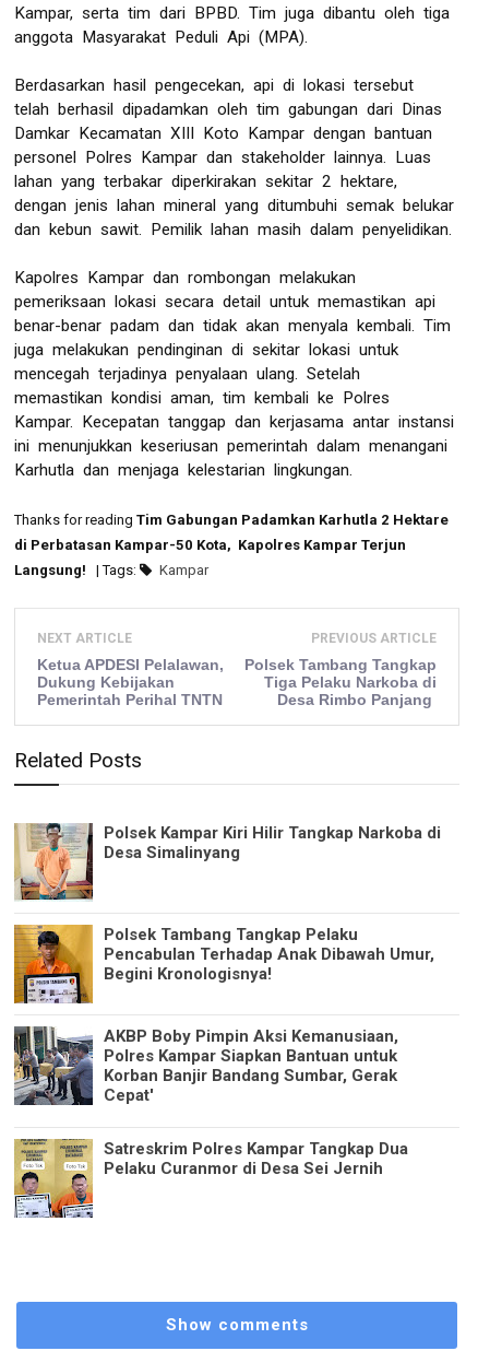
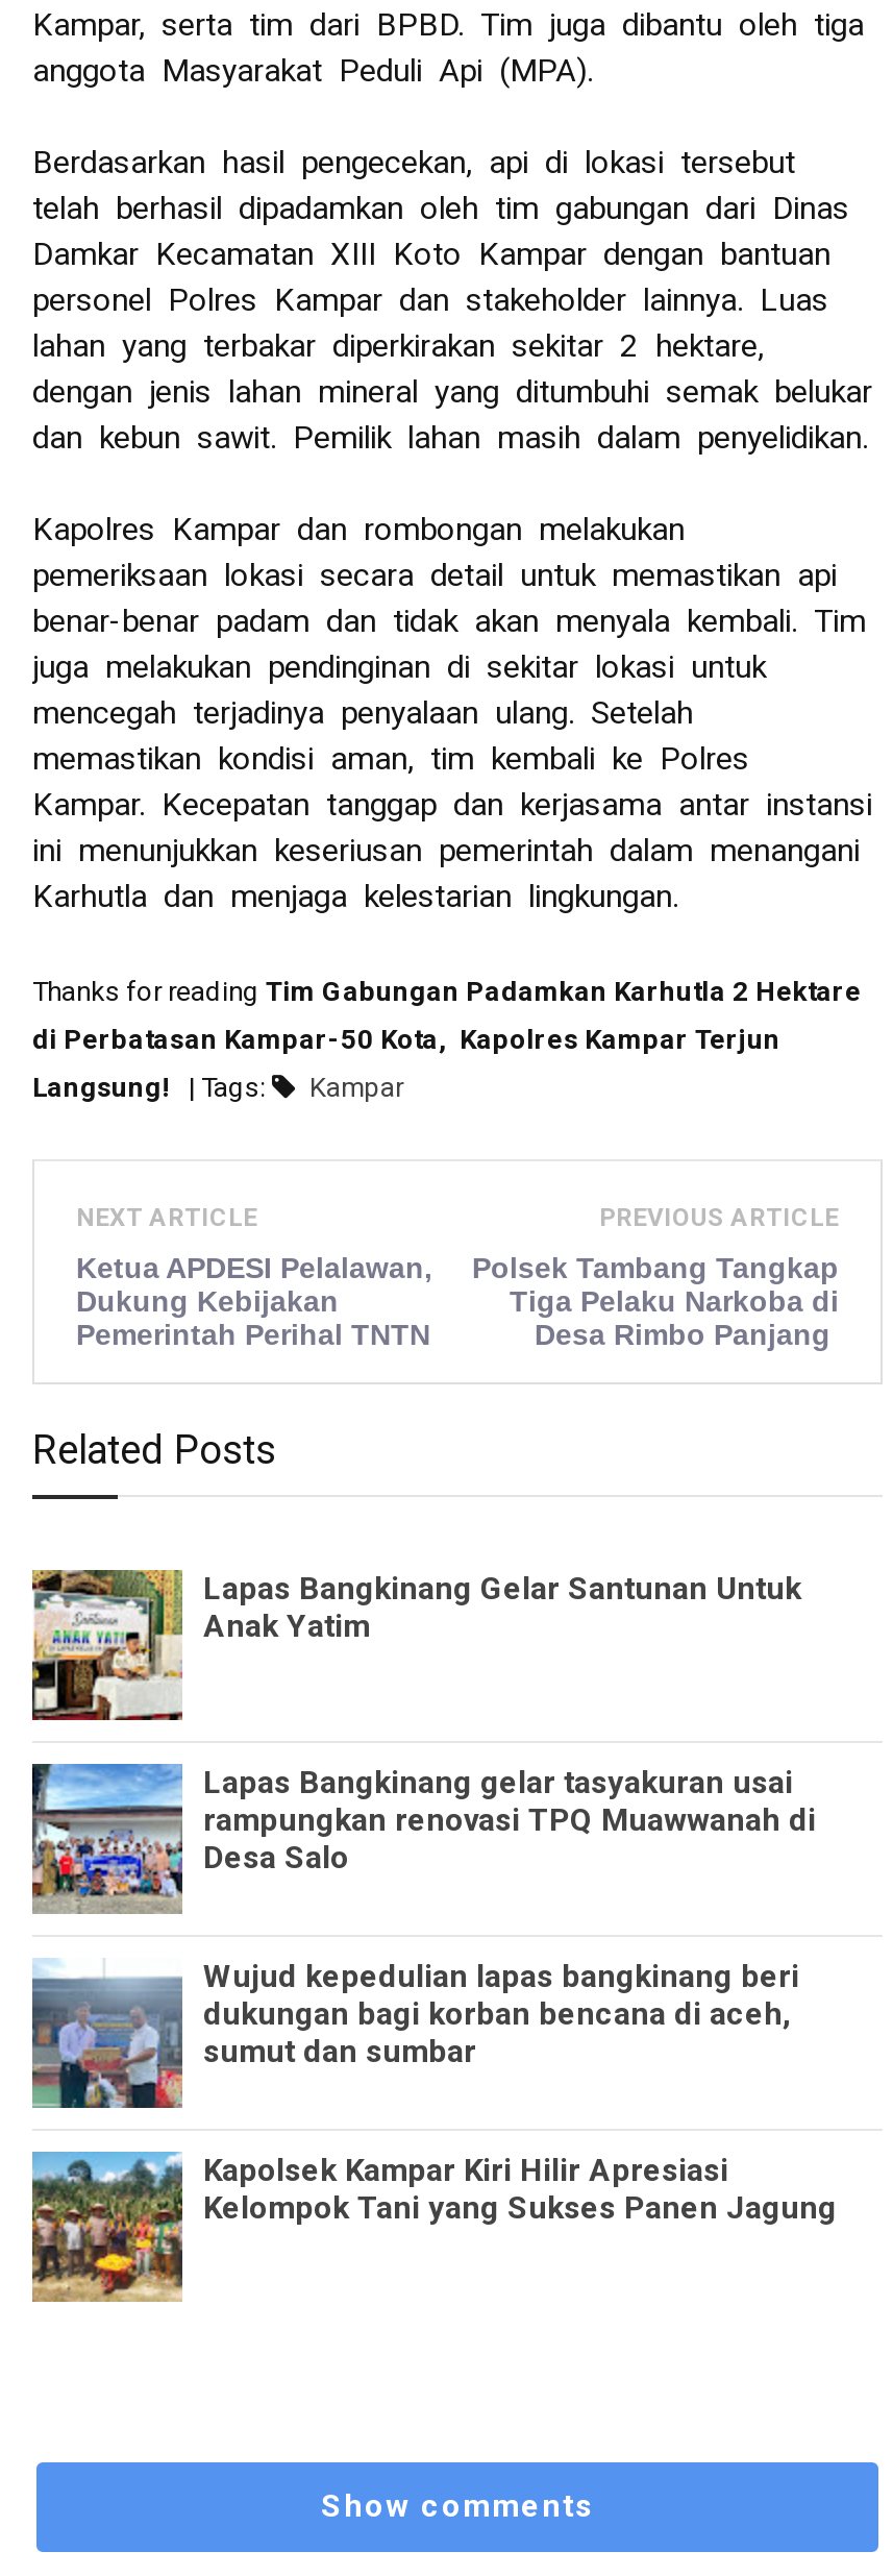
[13,822,441,902] [image] | Polsek Kampar Kiri Hilir Tangkap Narkoba di | Desa Simalinyang -> [30,1568,801,1722] [image] | Lapas Bangkinang Gelar Santunan Untuk | Anak Yatim
[13,924,434,1005] [image] | Polsek Tambang Tangkap Pelaku | Pencabulan Terhadap Anak Dibawah Umur, | Begini Kronologisnya! -> [30,1762,816,1914] [image] | Lapas Bangkinang gelar tasyakuran usai | rampungkan renovasi TPQ Muawwanah di | Desa Salo
[13,1025,398,1106] [image] | AKBP Boby Pimpin Aksi Kemanusiaan, | Polres Kampar Siapkan Bantuan untuk | Korban Banjir Bandang Sumbar, Gerak | Cepat' -> [30,1957,799,2110] [image] | Wujud kepedulian lapas bangkinang beri | dukungan bagi korban bencana di aceh, | sumut dan sumbar
[13,1138,408,1219] [image] | Satreskrim Polres Kampar Tangkap Dua | Pelaku Curanmor di Desa Sei Jernih -> [30,2150,837,2304] [image] | Kapolsek Kampar Kiri Hilir Apresiasi | Kelompok Tani yang Sukses Panen Jagung

